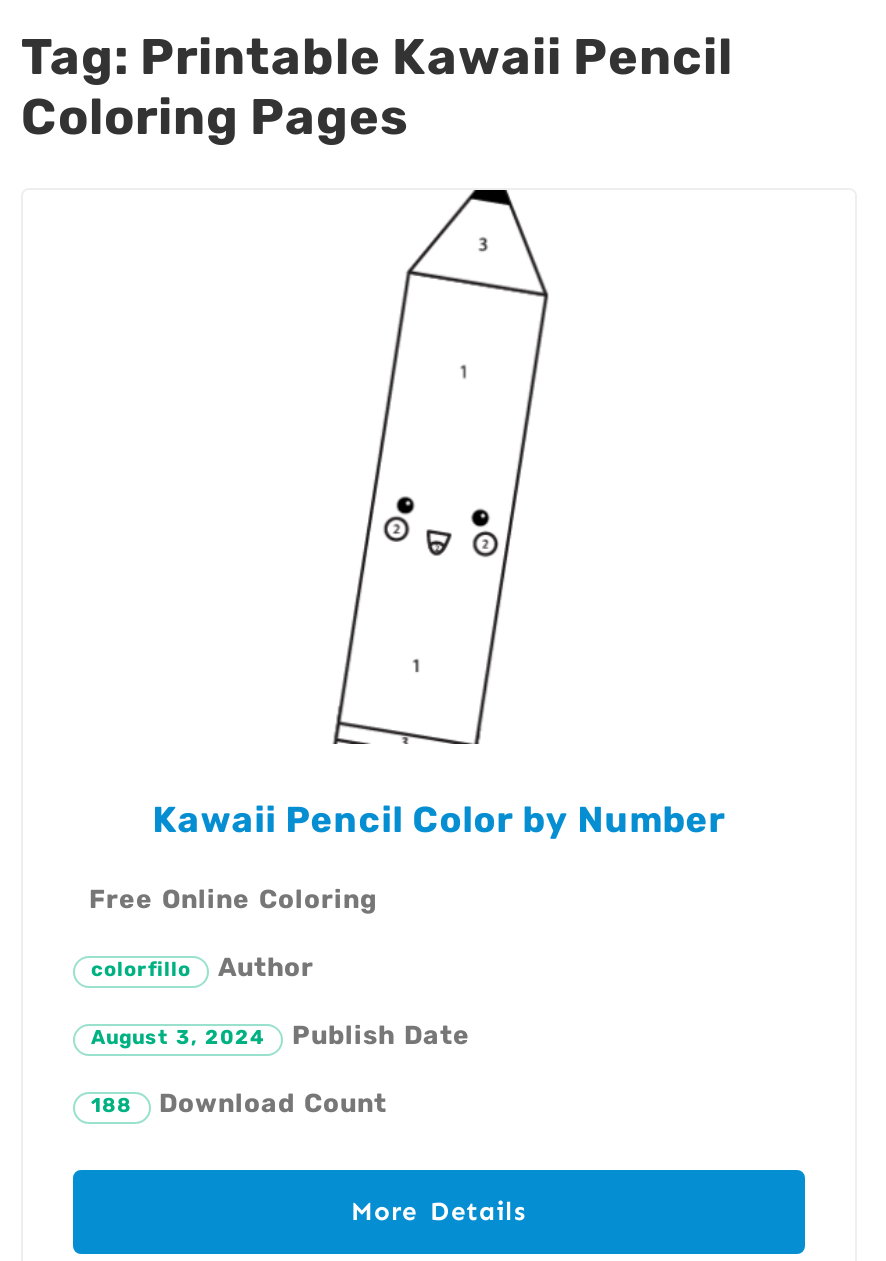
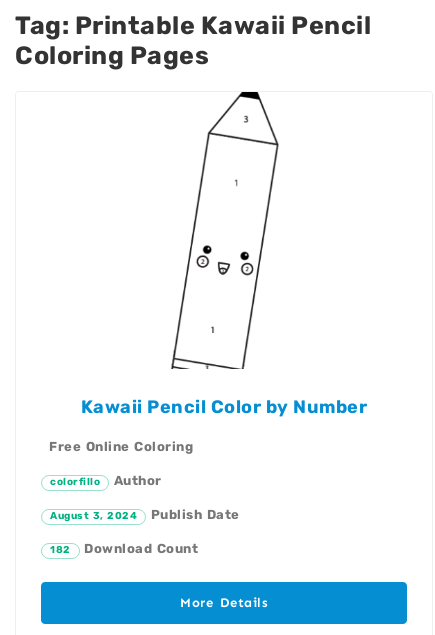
[91,1089,387,1119] 188 Download Count -> [50,541,198,556] 182 Download Count

